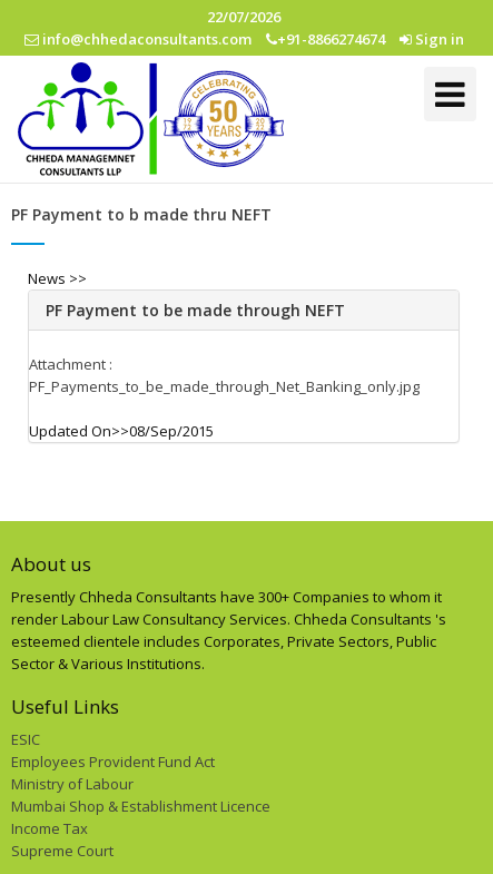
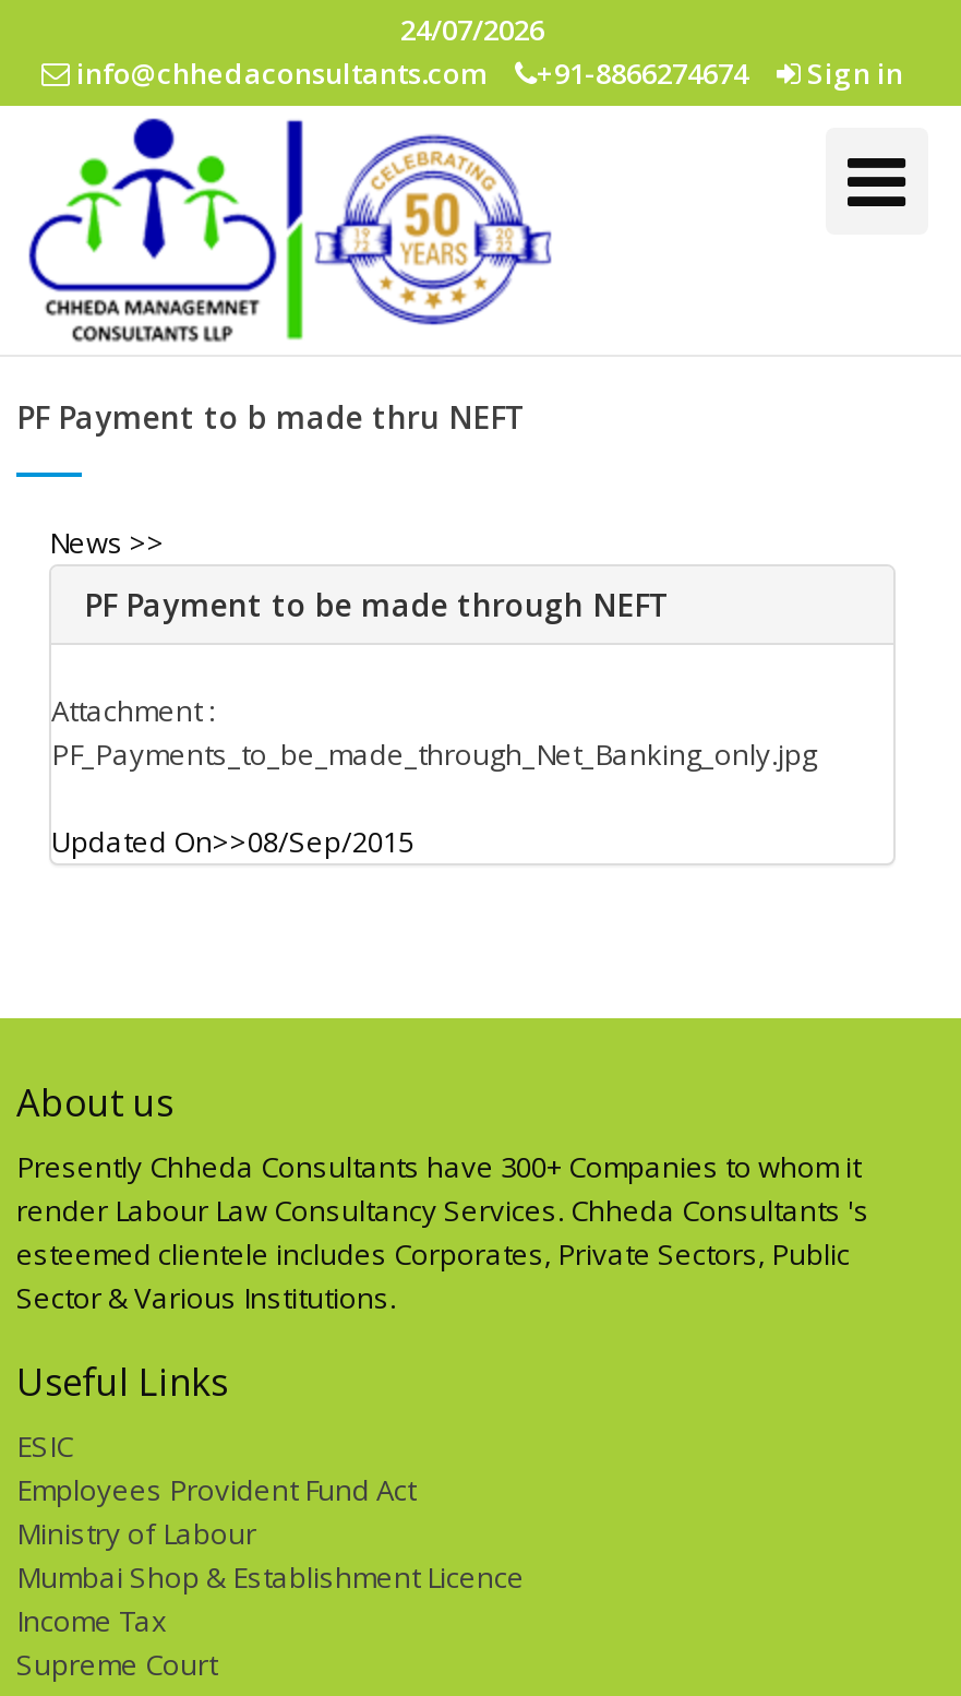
[207,7,280,27] 22/07/2026 -> [400,10,544,49] 24/07/2026

